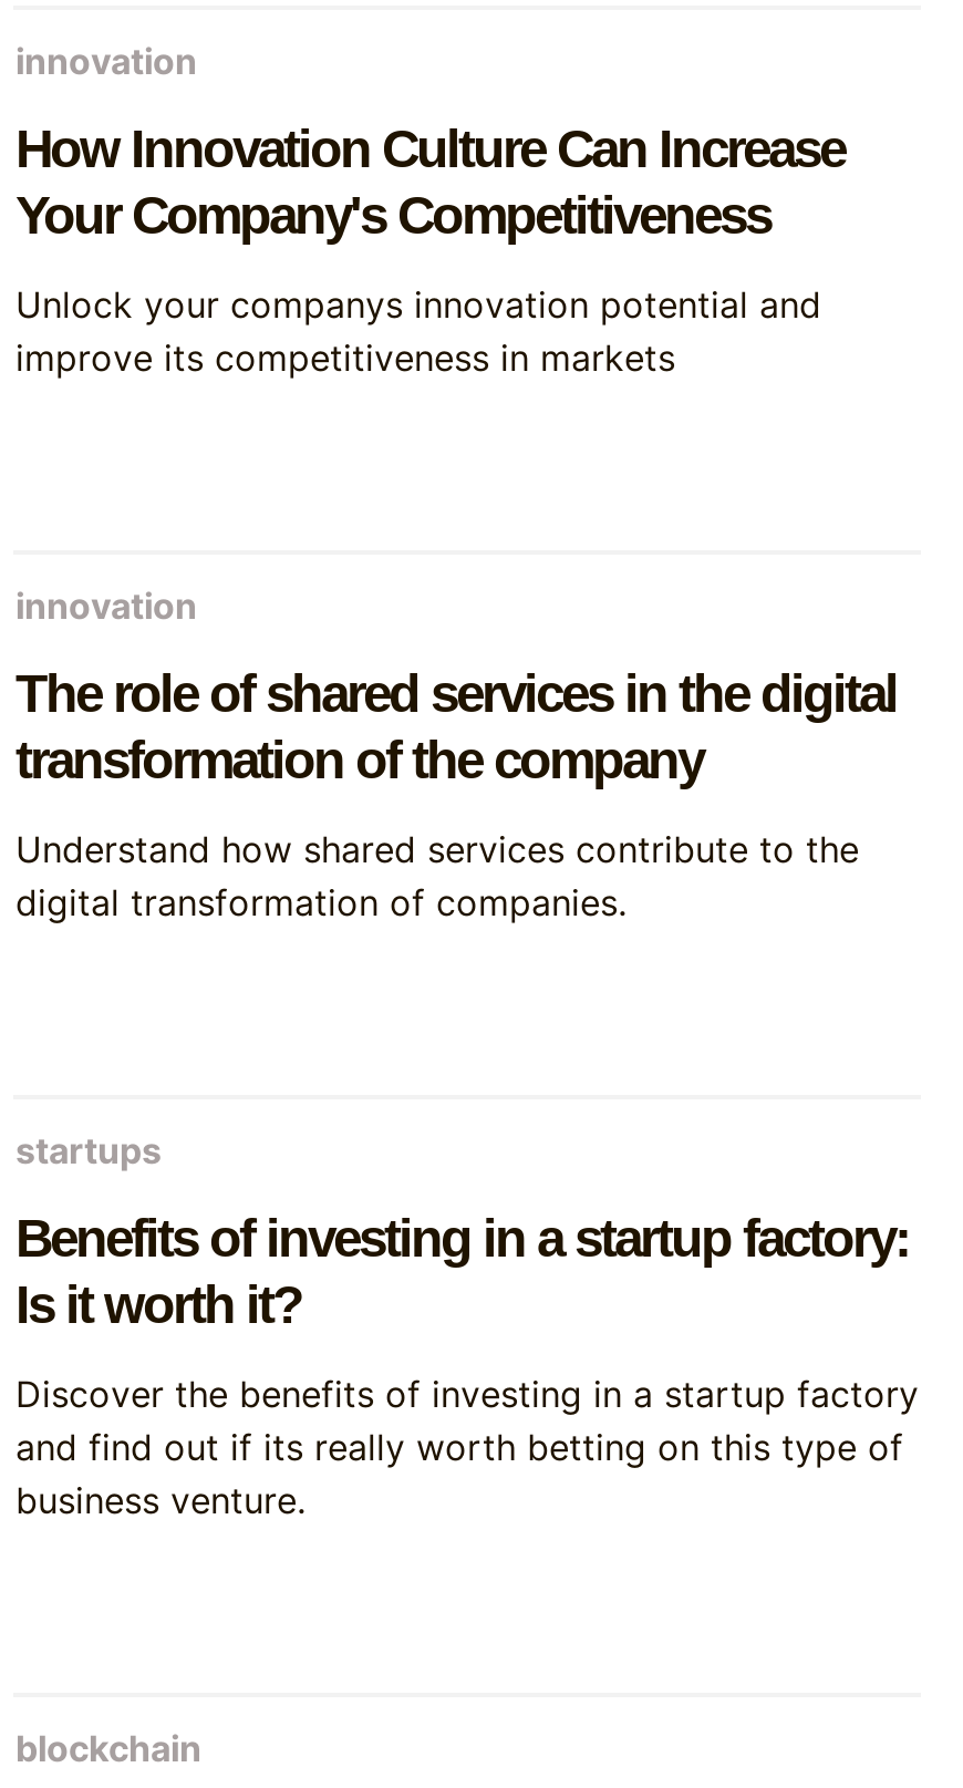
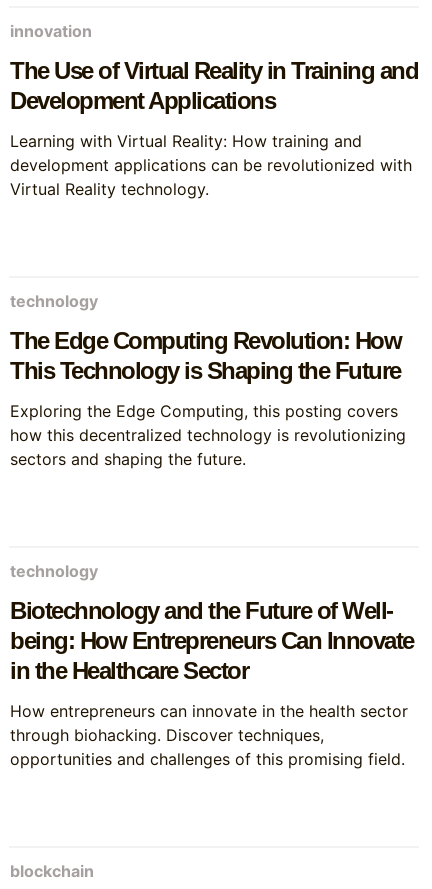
[15,118,845,245] How Innovation Culture Can Increase | Your Company's Competitiveness -> [10,57,418,114] The Use of Virtual Reality in Training and | Development Applications
[15,282,821,380] Unlock your companys innovation potential and | improve its competitiveness in markets -> [10,131,412,199] Learning with Virtual Reality: How training and | development applications can be revolutionized with | Virtual Reality technology.
[15,583,197,628] innovation -> [10,291,98,311] technology
[15,663,897,789] The role of shared services in the digital | transformation of the company -> [10,327,401,384] The Edge Computing Revolution: How | This Technology is Shaping the Future
[15,827,859,924] Understand how shared services contribute to the | digital transformation of companies. -> [10,401,406,469] Exploring the Edge Computing, this posting covers | how this decentralized technology is revolutionizing | sectors and shaping the future.
[15,1128,162,1172] startups -> [10,561,98,581] technology
[15,1208,909,1334] Benefits of investing in a startup factory: | Is it worth it? -> [10,597,413,684] Biotechnology and the Future of Well- | being: How Entrepreneurs Can Innovate | in the Healthcare Sector
[15,1372,919,1522] Discover the benefits of investing in a startup factory | and find out if its really worth betting on this type of | business venture. -> [10,701,408,769] How entrepreneurs can innovate in the health sector | through biohacking. Discover techniques, | opportunities and challenges of this promising field.

